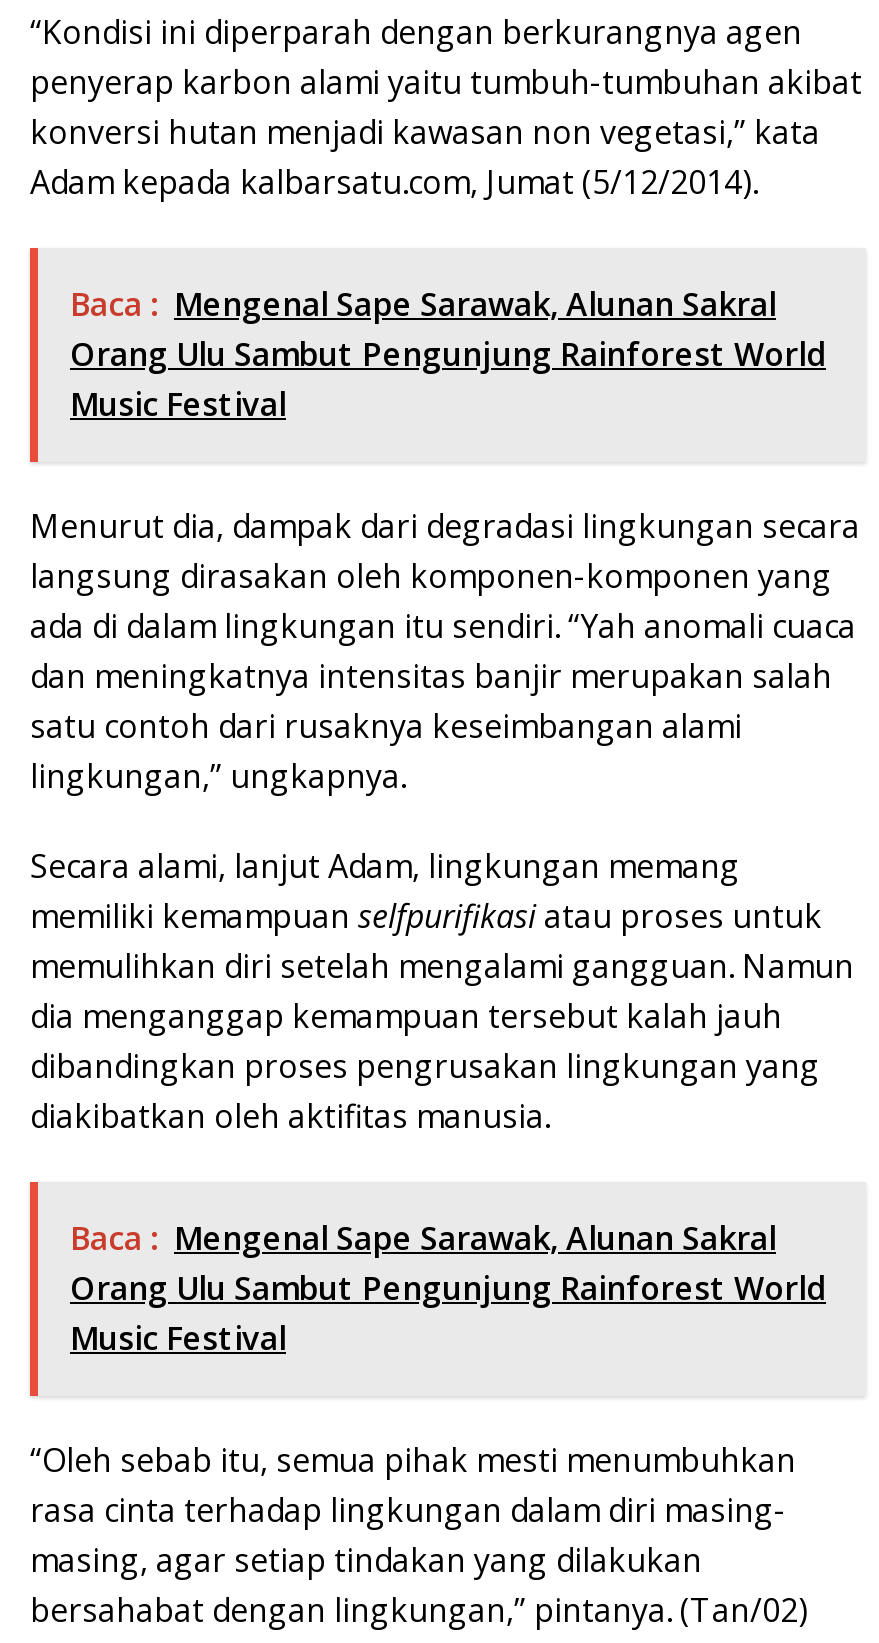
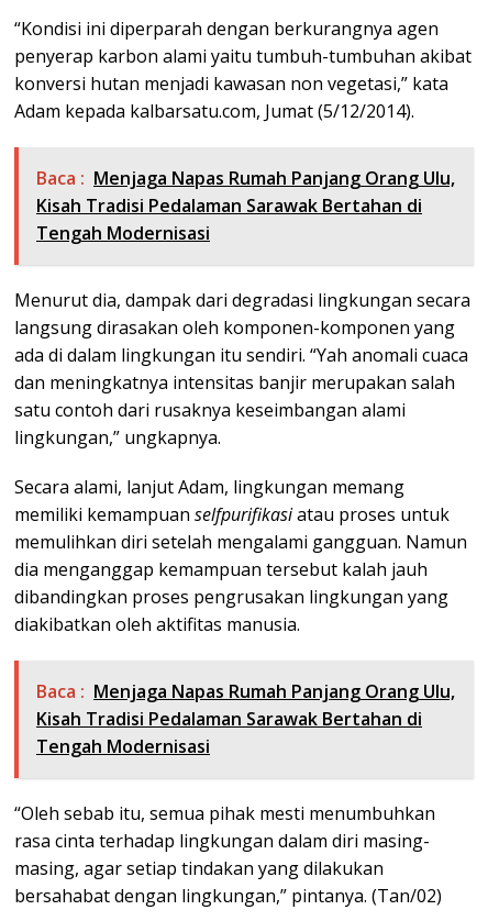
[70,282,826,426] Baca : Mengenal Sape Sarawak, Alunan Sakral | Orang Ulu Sambut Pengunjung Rainforest World | Music Festival -> [36,166,455,245] Baca : Menjaga Napas Rumah Panjang Orang Ulu, | Kisah Tradisi Pedalaman Sarawak Bertahan di | Tengah Modernisasi
[70,1216,826,1360] Baca : Mengenal Sape Sarawak, Alunan Sakral | Orang Ulu Sambut Pengunjung Rainforest World | Music Festival -> [36,679,455,758] Baca : Menjaga Napas Rumah Panjang Orang Ulu, | Kisah Tradisi Pedalaman Sarawak Bertahan di | Tengah Modernisasi

